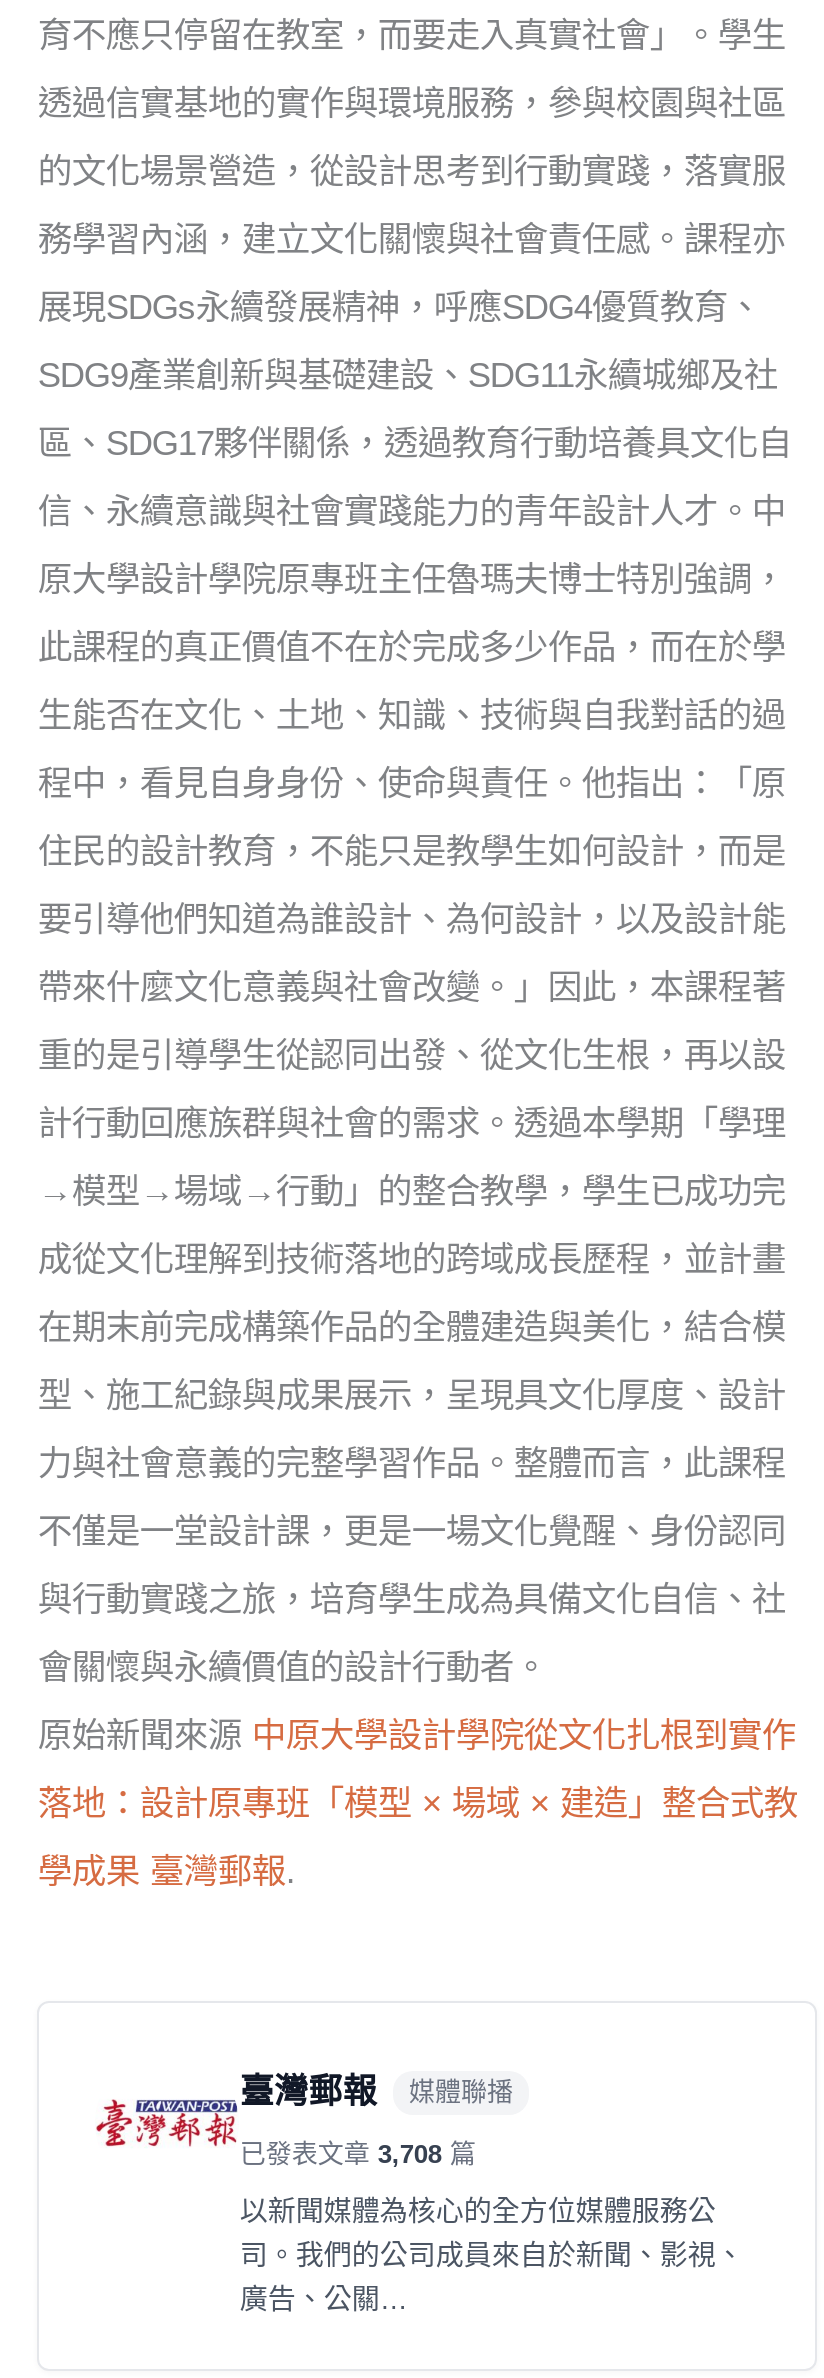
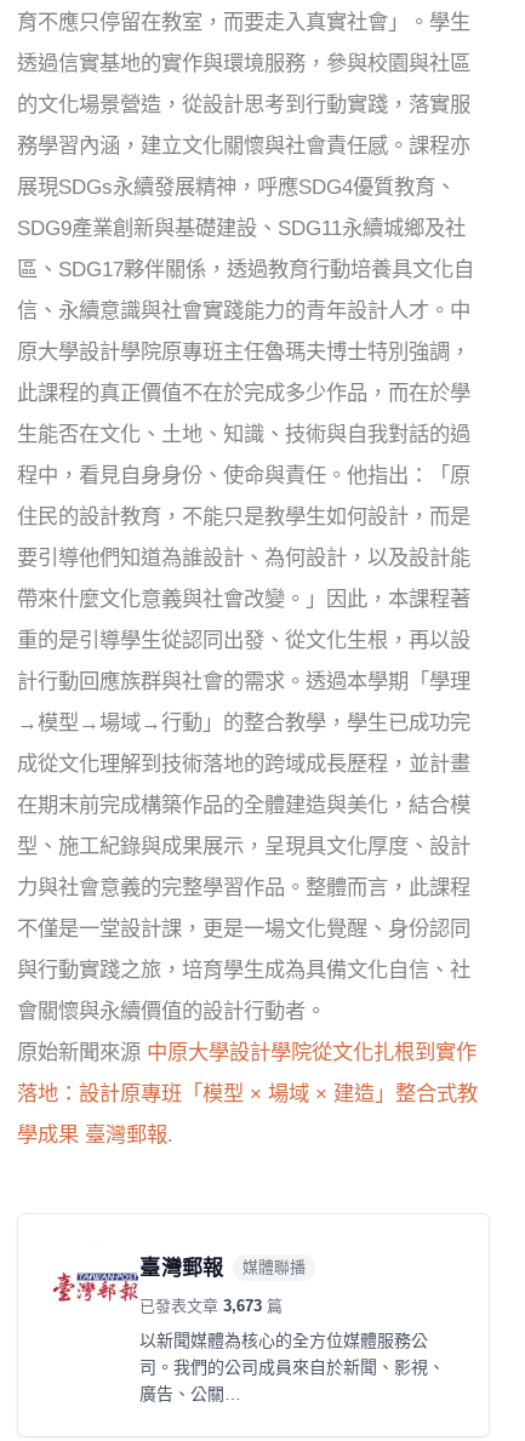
[240,2139,476,2169] 已發表文章3,708篇 -> [140,1296,283,1315] 已發表文章3,673篇

